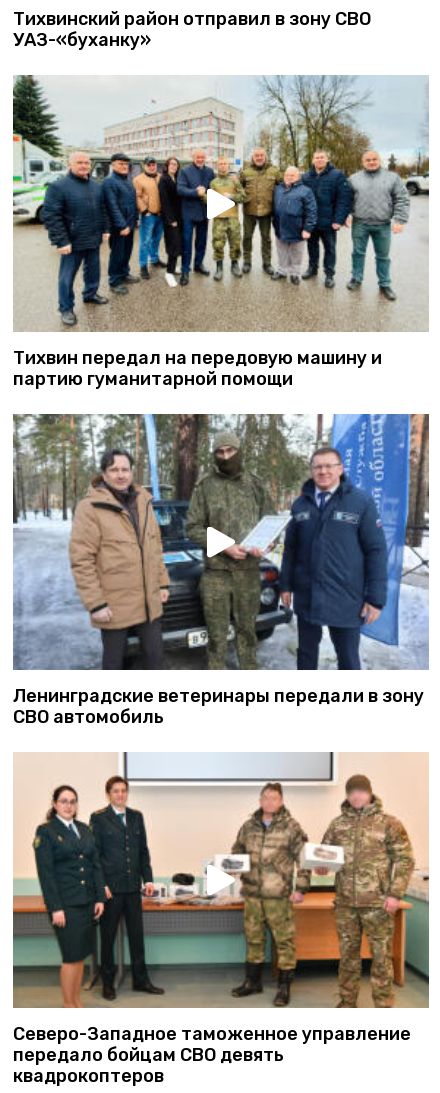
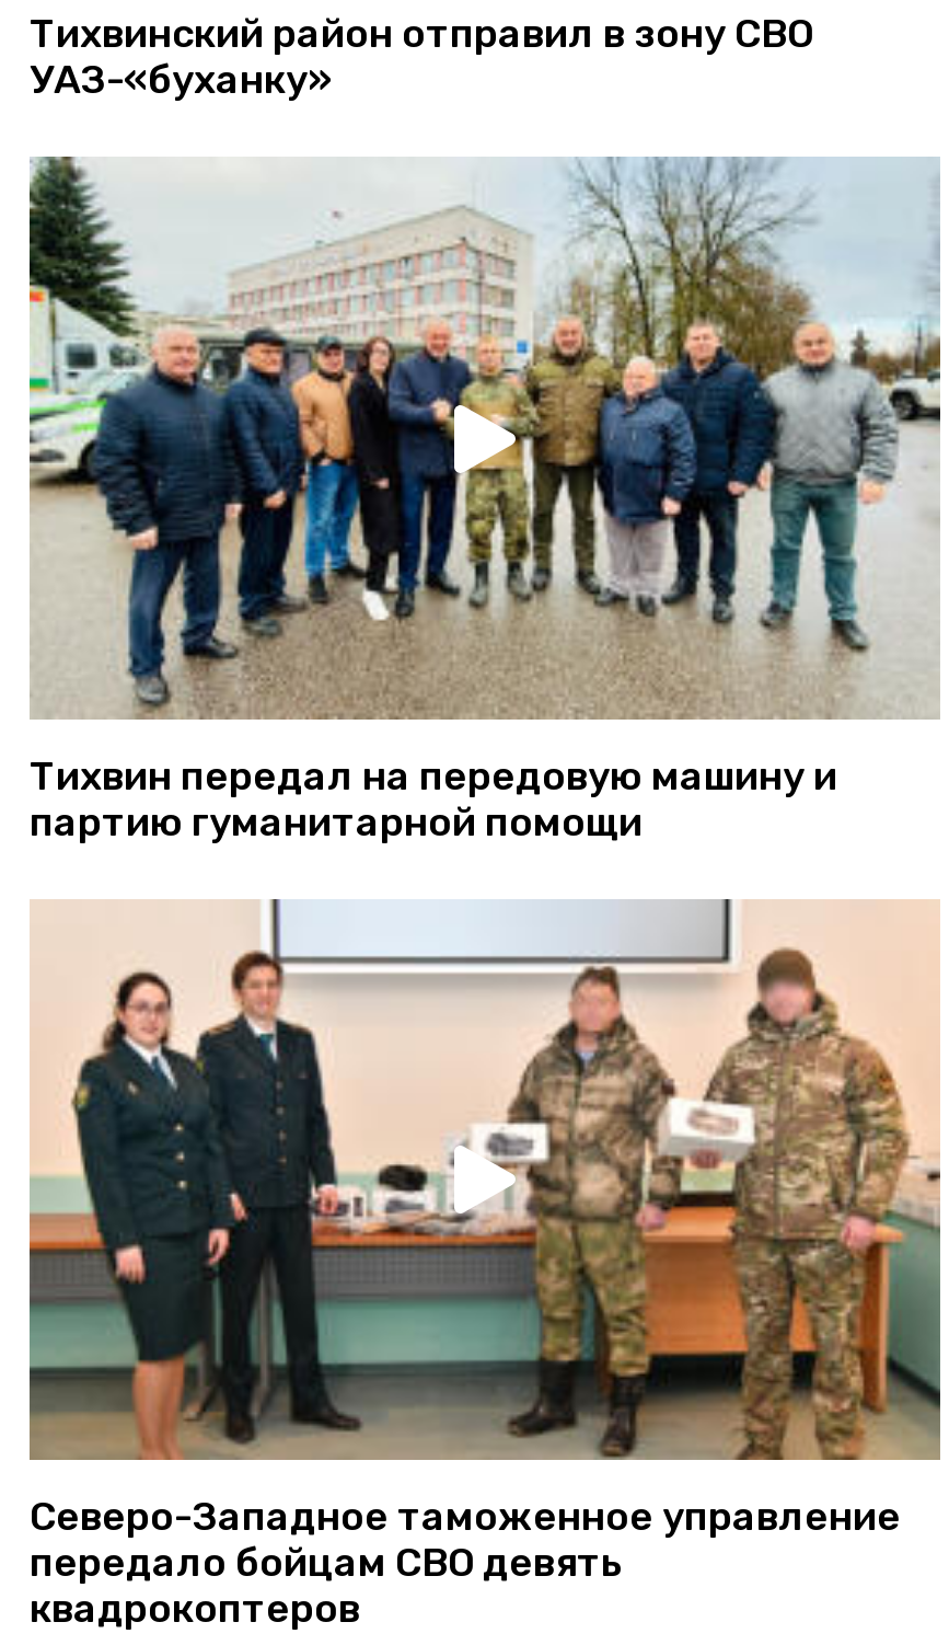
[12,413,430,728] [image] | Ленинградские ветеринары передали в зону | СВО автомобиль -> none

